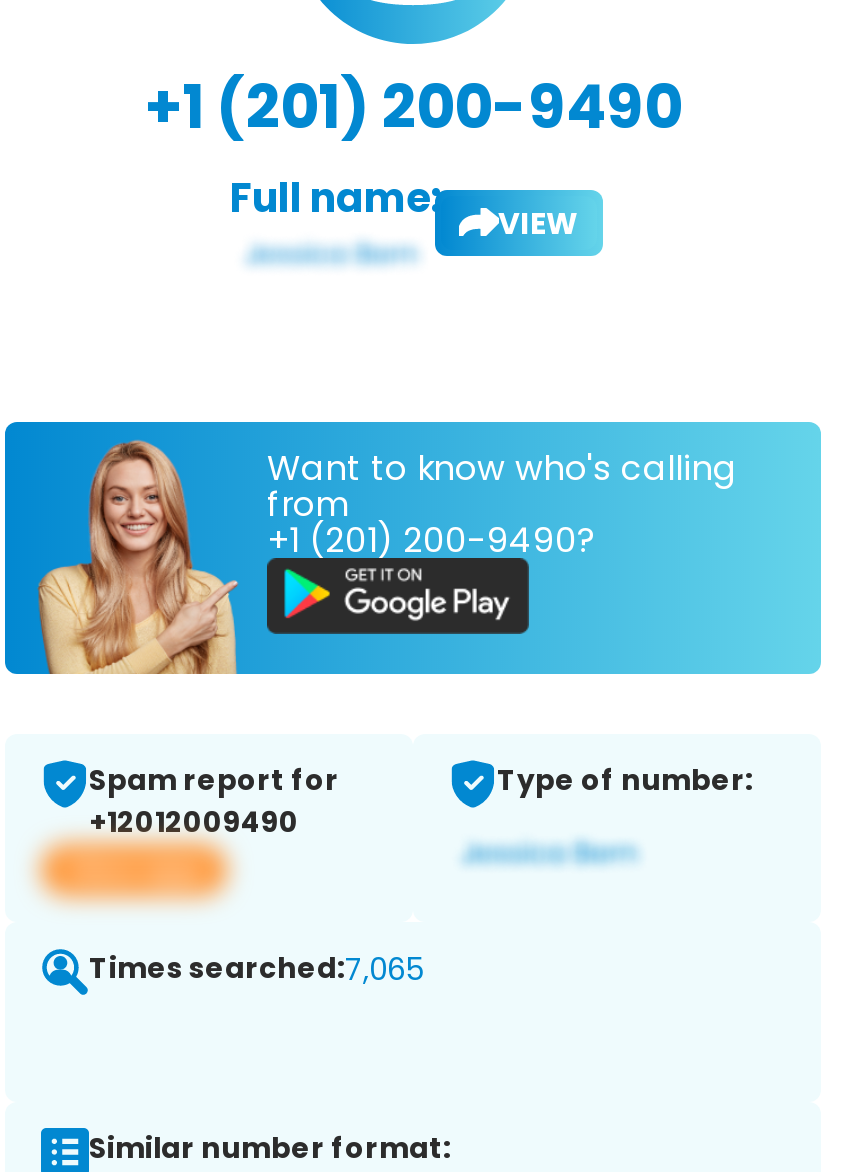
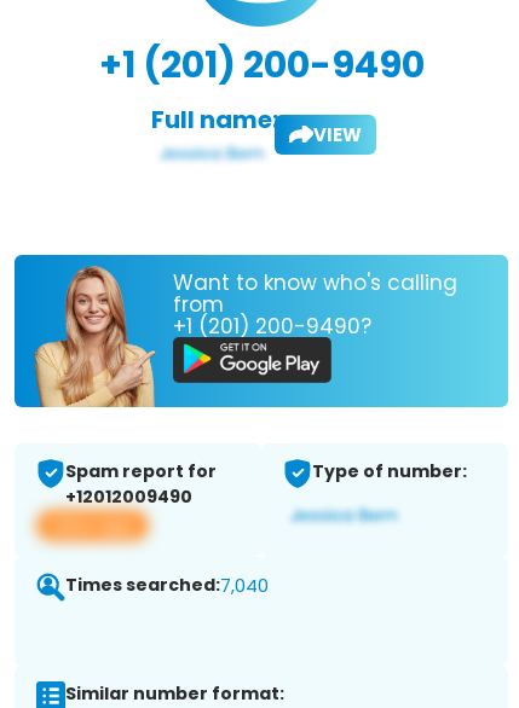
[89,948,425,990] Times searched:7,065 -> [65,573,269,598] Times searched:7,040

